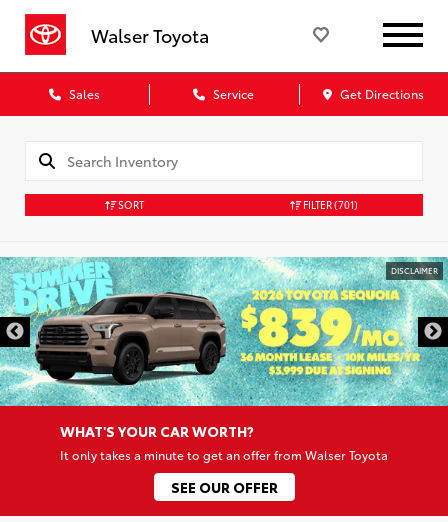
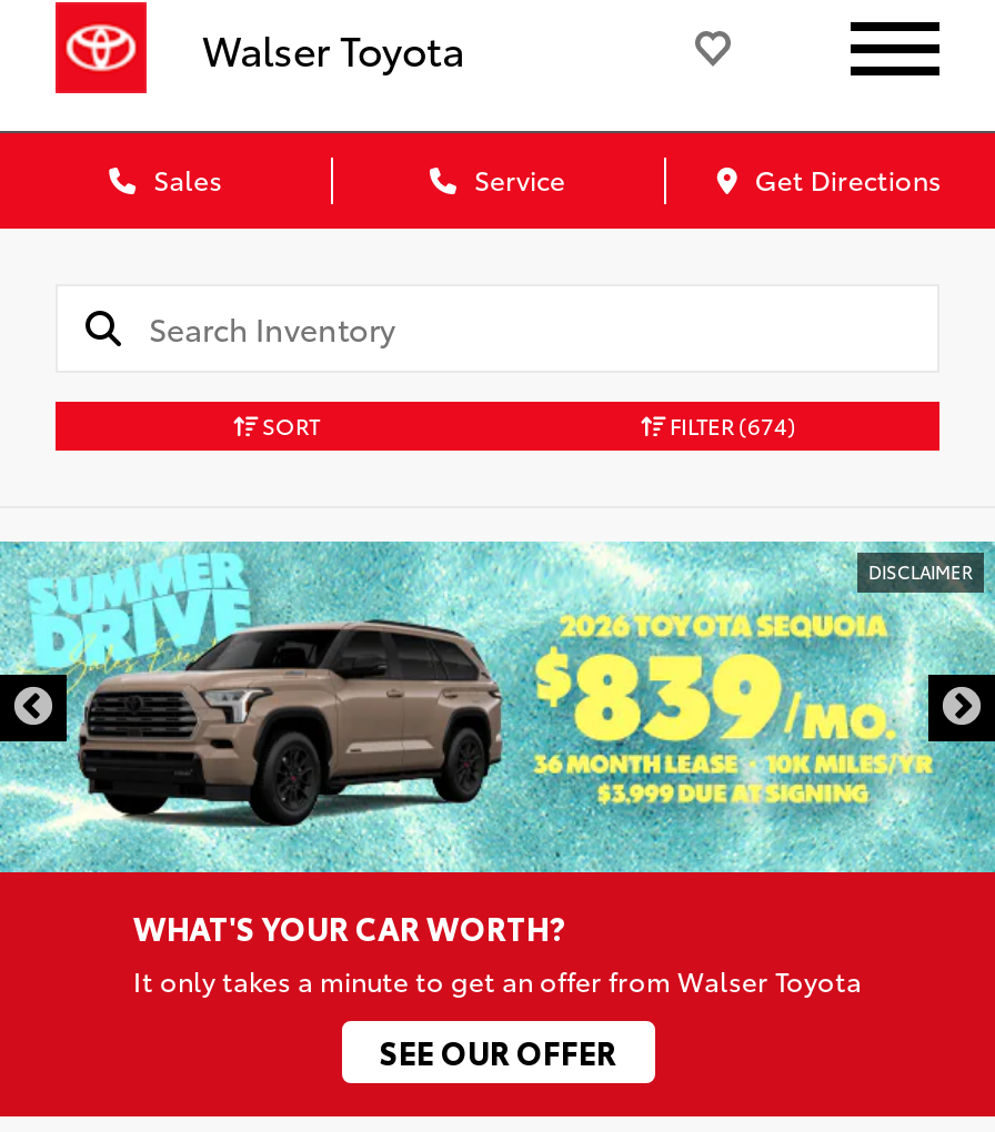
[300,197,357,212] FILTER (701) -> [665,408,796,441] FILTER (674)

